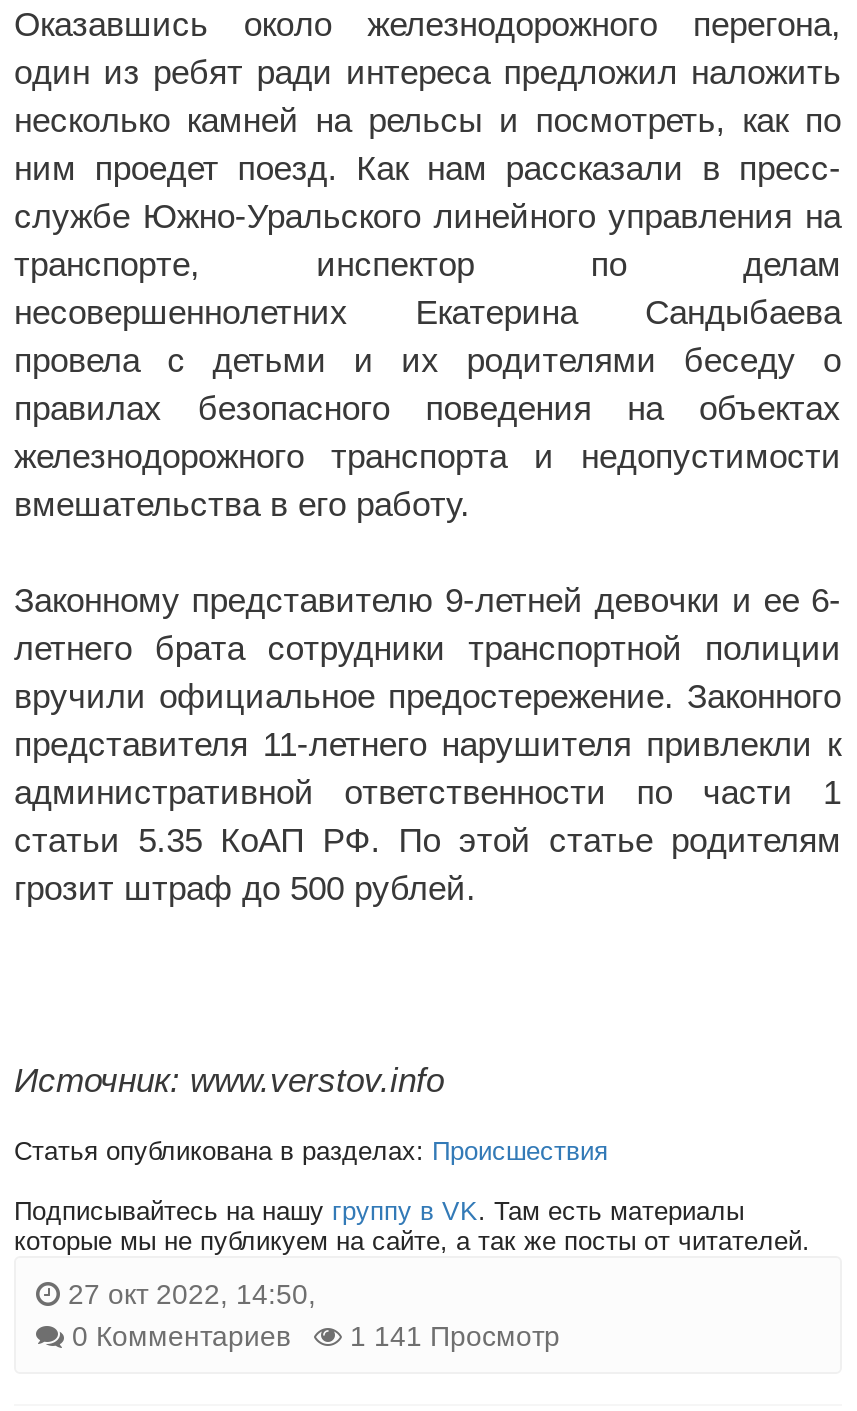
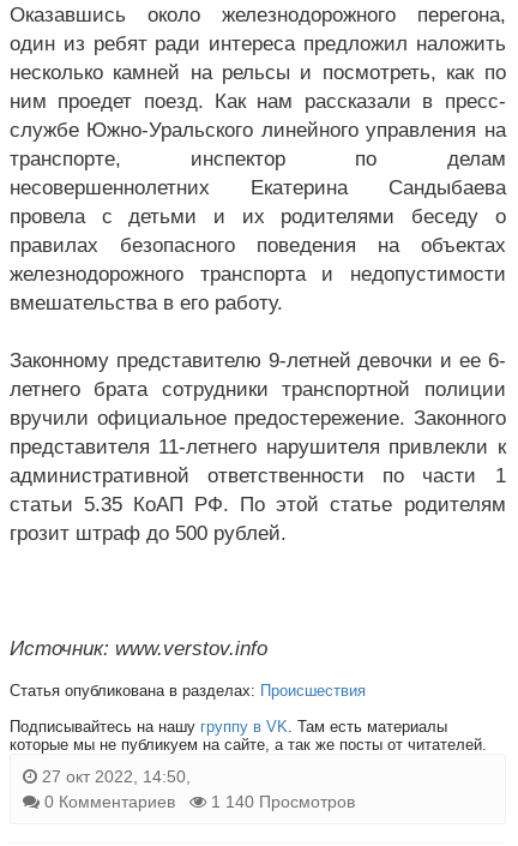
[72,1320,560,1352] 0 Комментариев 1 141 Просмотр -> [44,792,355,811] 0 Комментариев 1 140 Просмотров

